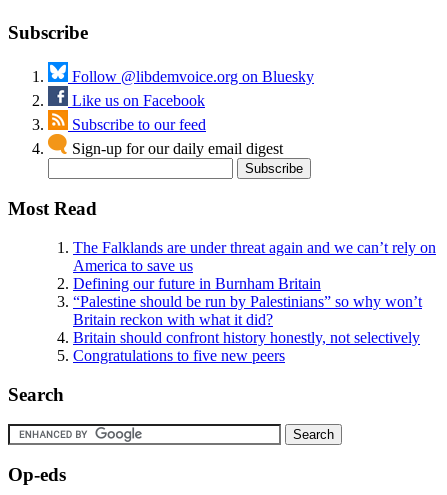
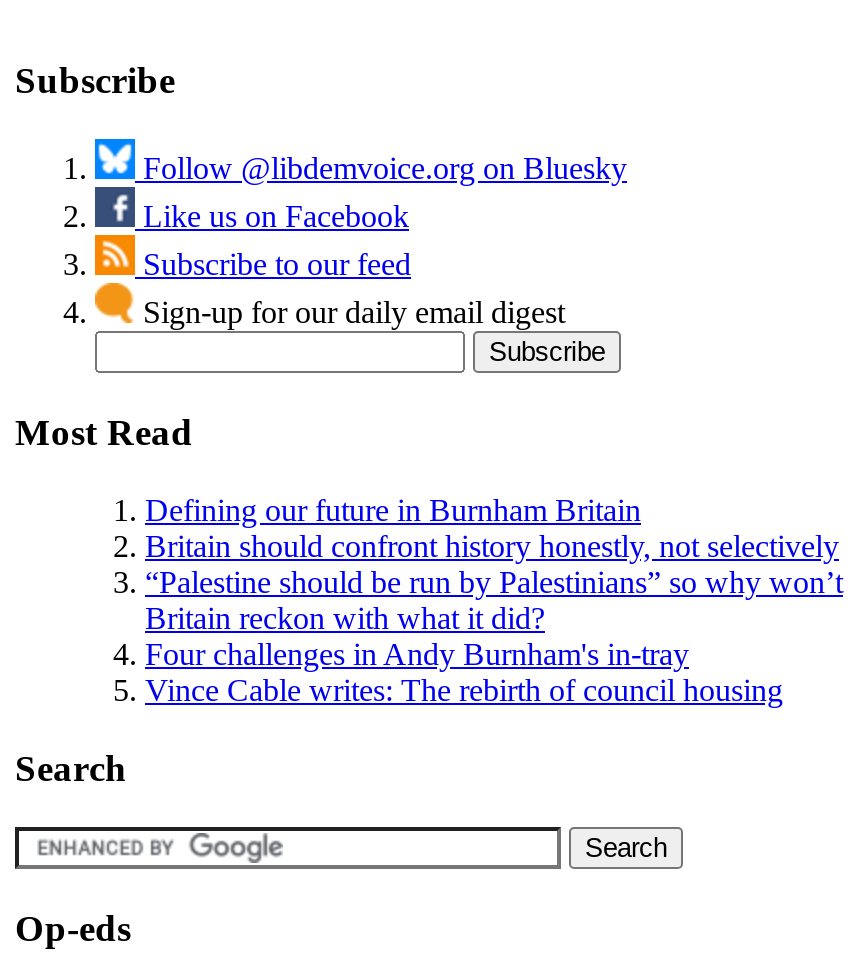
[73,239,436,274] The Falklands are under threat again and we can’t rely on | America to save us -> none
moved [73,275,321,292] -> [145,493,641,527]: Defining our future in Burnham Britain
moved [73,329,420,346] -> [145,529,839,563]: Britain should confront history honestly, not selectively
[73,347,285,364] Congratulations to five new peers -> [145,637,783,707] Four challenges in Andy Burnham's in-tray | Vince Cable writes: The rebirth of council housing

